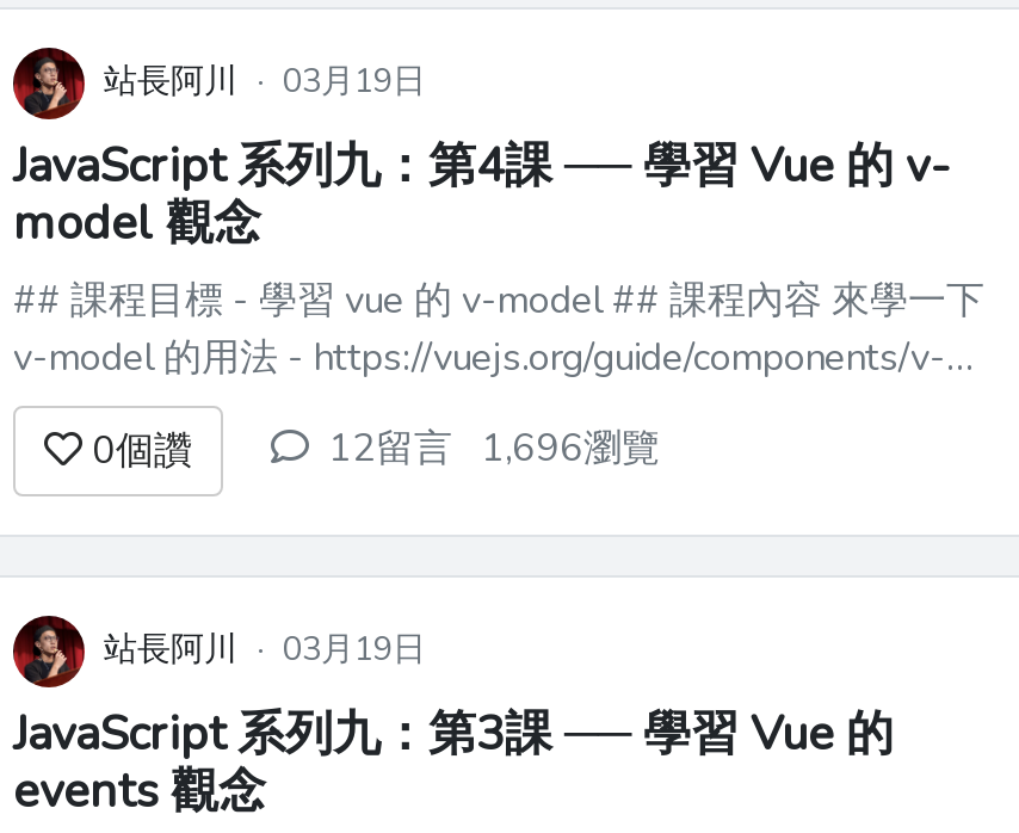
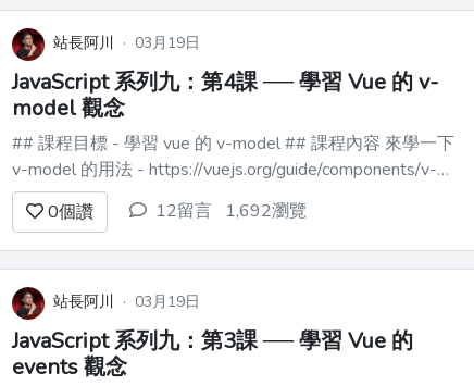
[328,422,660,475] 12留言 1,696瀏覽 -> [155,199,307,223] 12留言 1,692瀏覽

